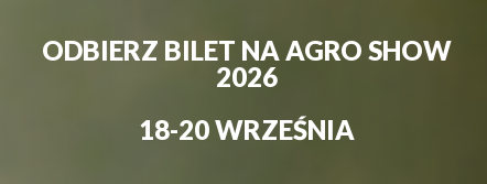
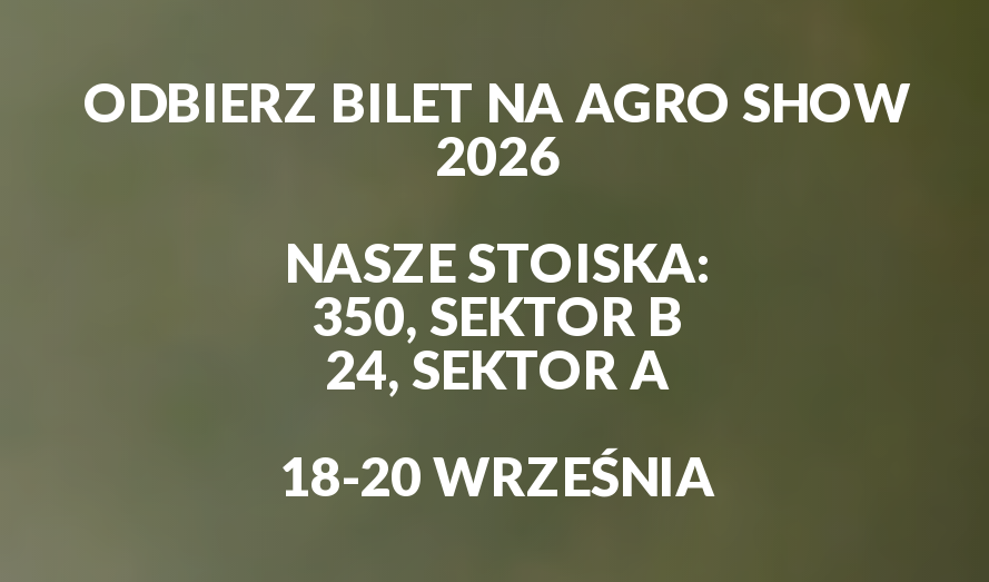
none -> [285,229,710,401] NASZE STOISKA: | 350, SEKTOR B | 24, SEKTOR A

